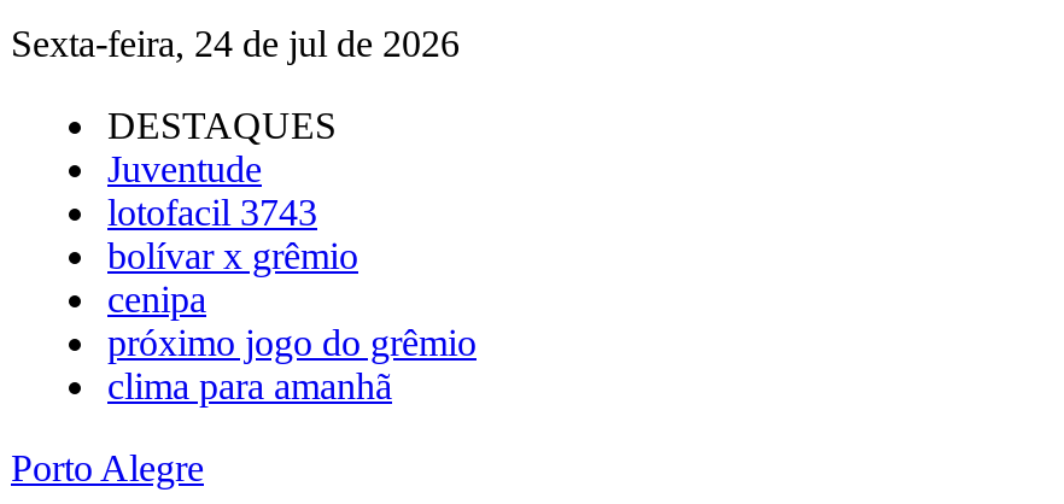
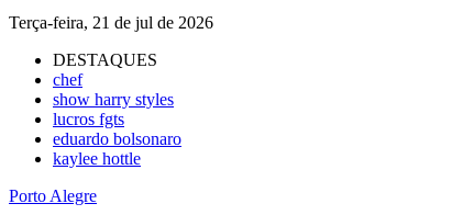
[11,23,460,64] Sexta-feira, 24 de jul de 2026 -> [9,13,213,32] Terça-feira, 21 de jul de 2026
[107,148,477,406] Juventude | lotofacil 3743 | bolívar x grêmio | cenipa | próximo jogo do grêmio | clima para amanhã -> [53,70,181,168] chef | show harry styles | lucros fgts | eduardo bolsonaro | kaylee hottle

